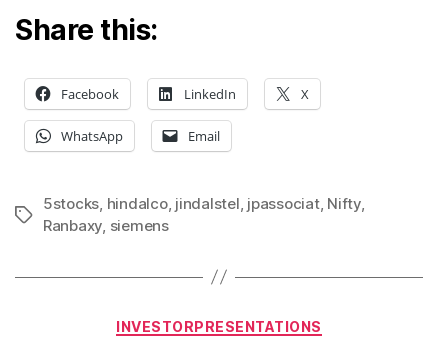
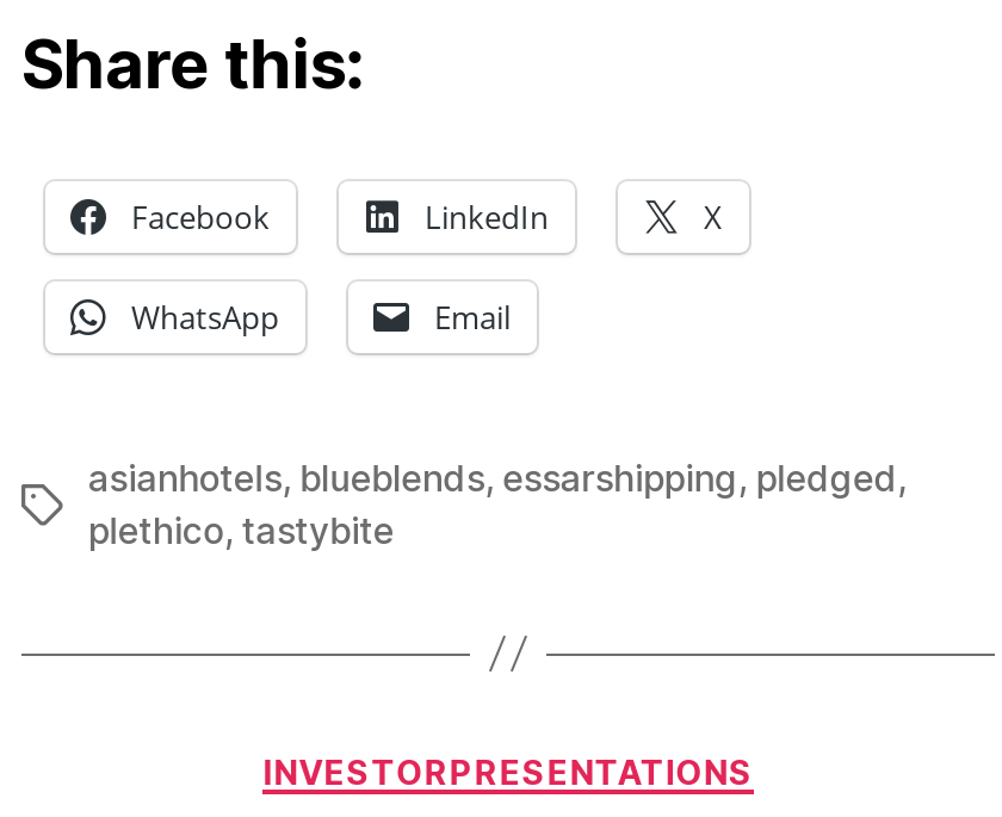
[43,193,365,234] 5stocks, hindalco, jindalstel, jpassociat, Nifty, | Ranbaxy, siemens -> [88,454,906,552] asianhotels, blueblends, essarshipping, pledged, | plethico, tastybite

